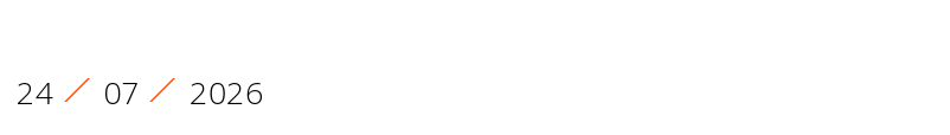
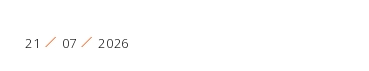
[17,71,263,113] 24 07 2026 -> [25,34,129,52] 21 07 2026

